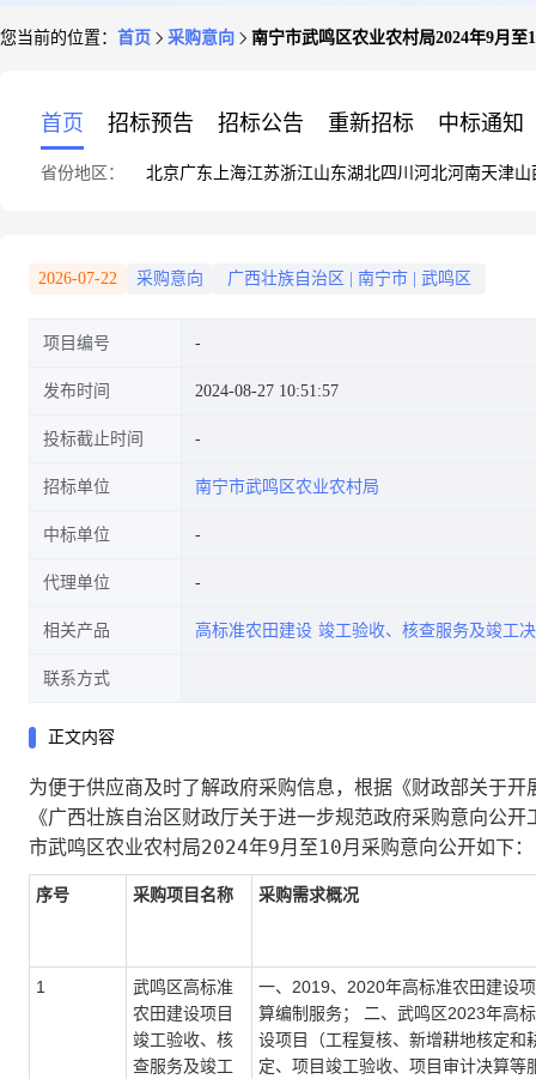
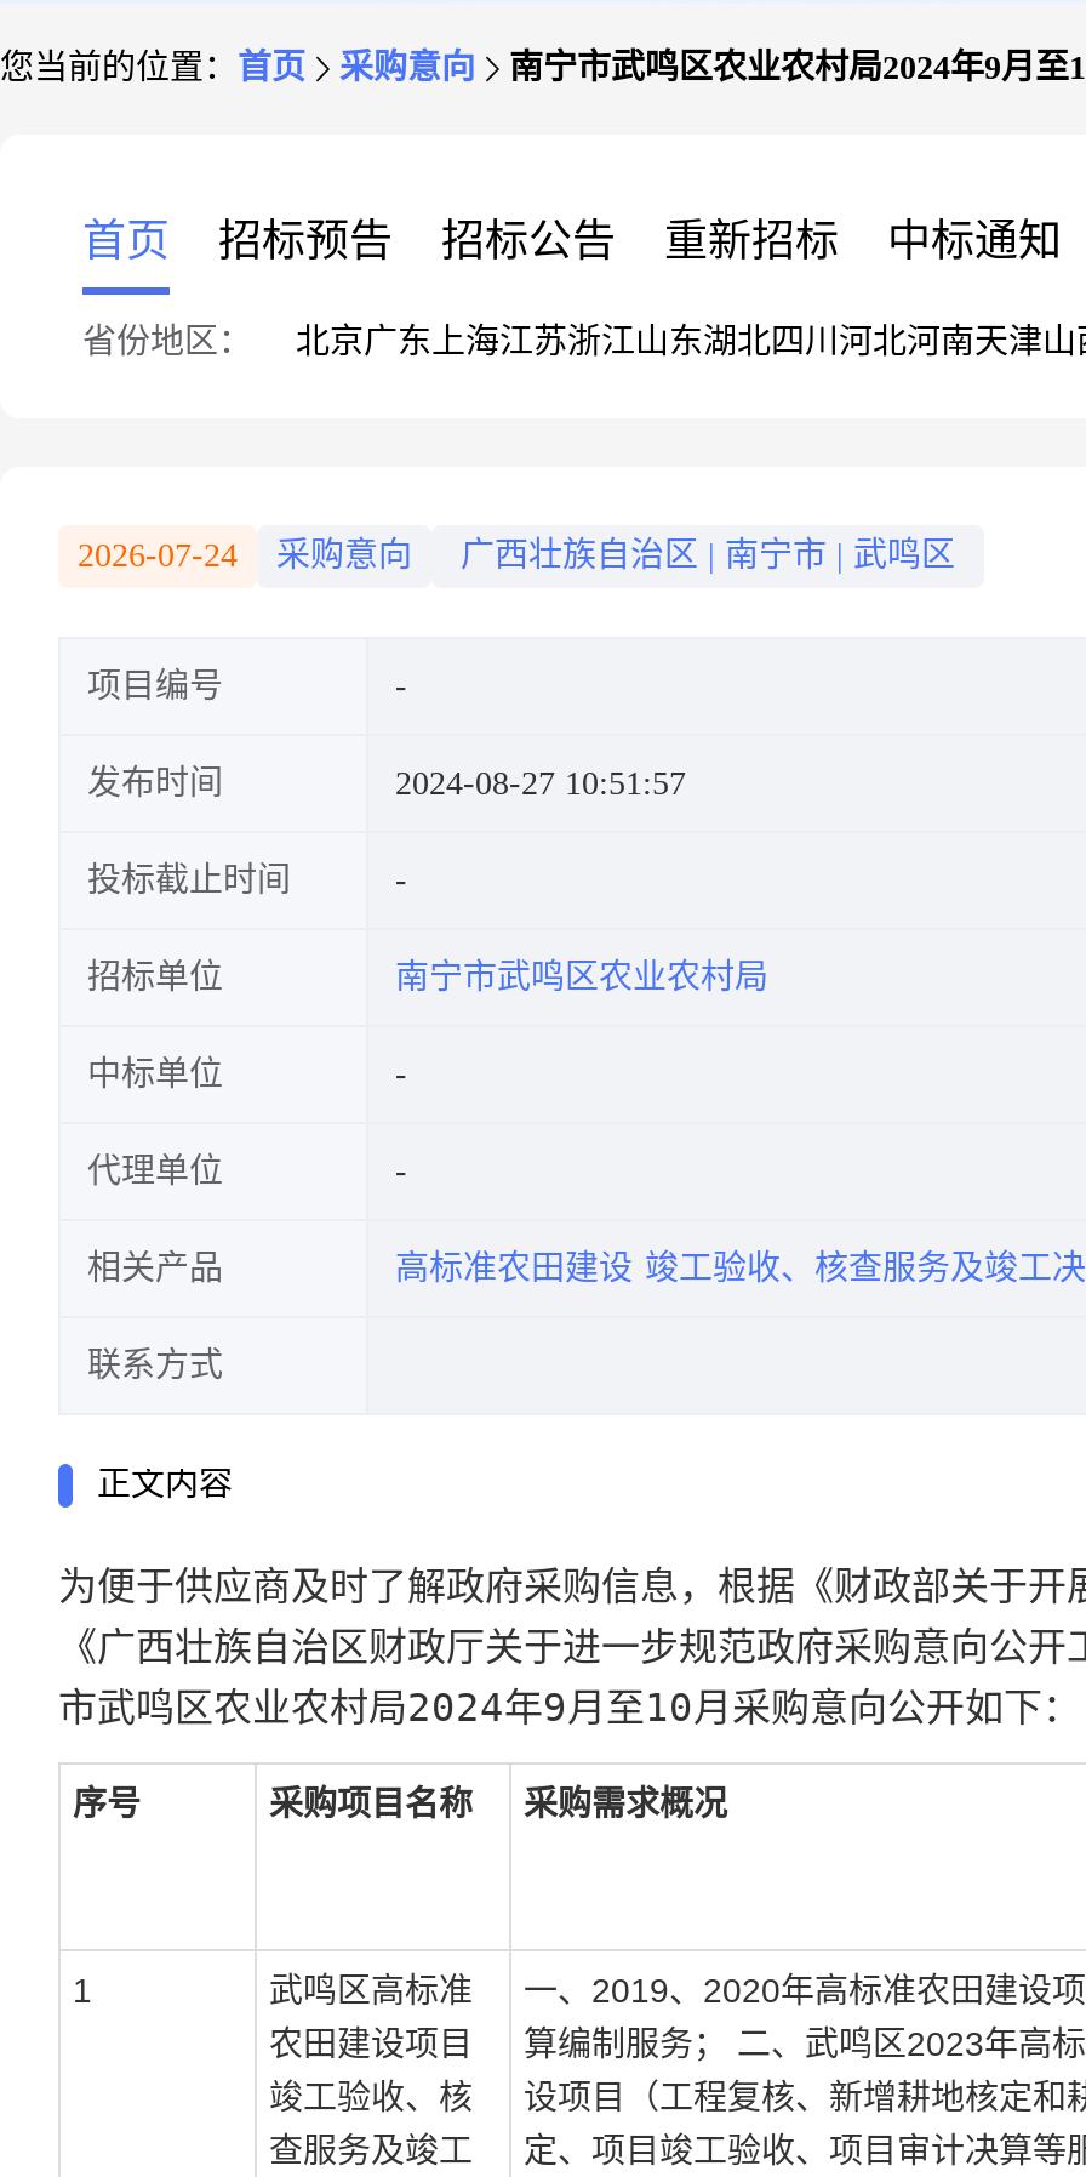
[38,269,117,287] 2026-07-22 -> [78,537,238,574] 2026-07-24

